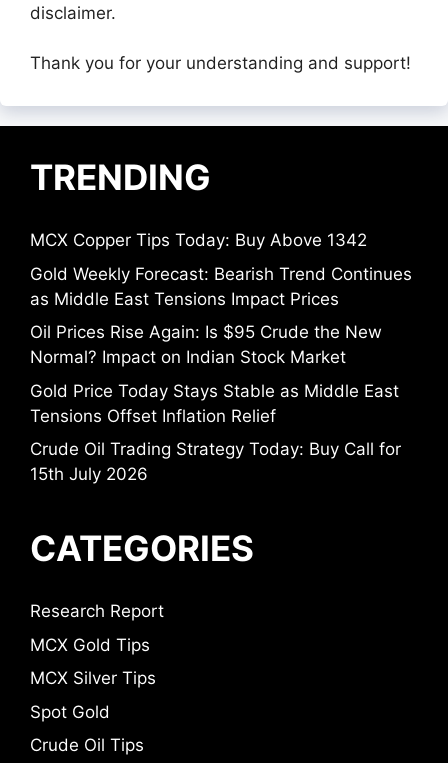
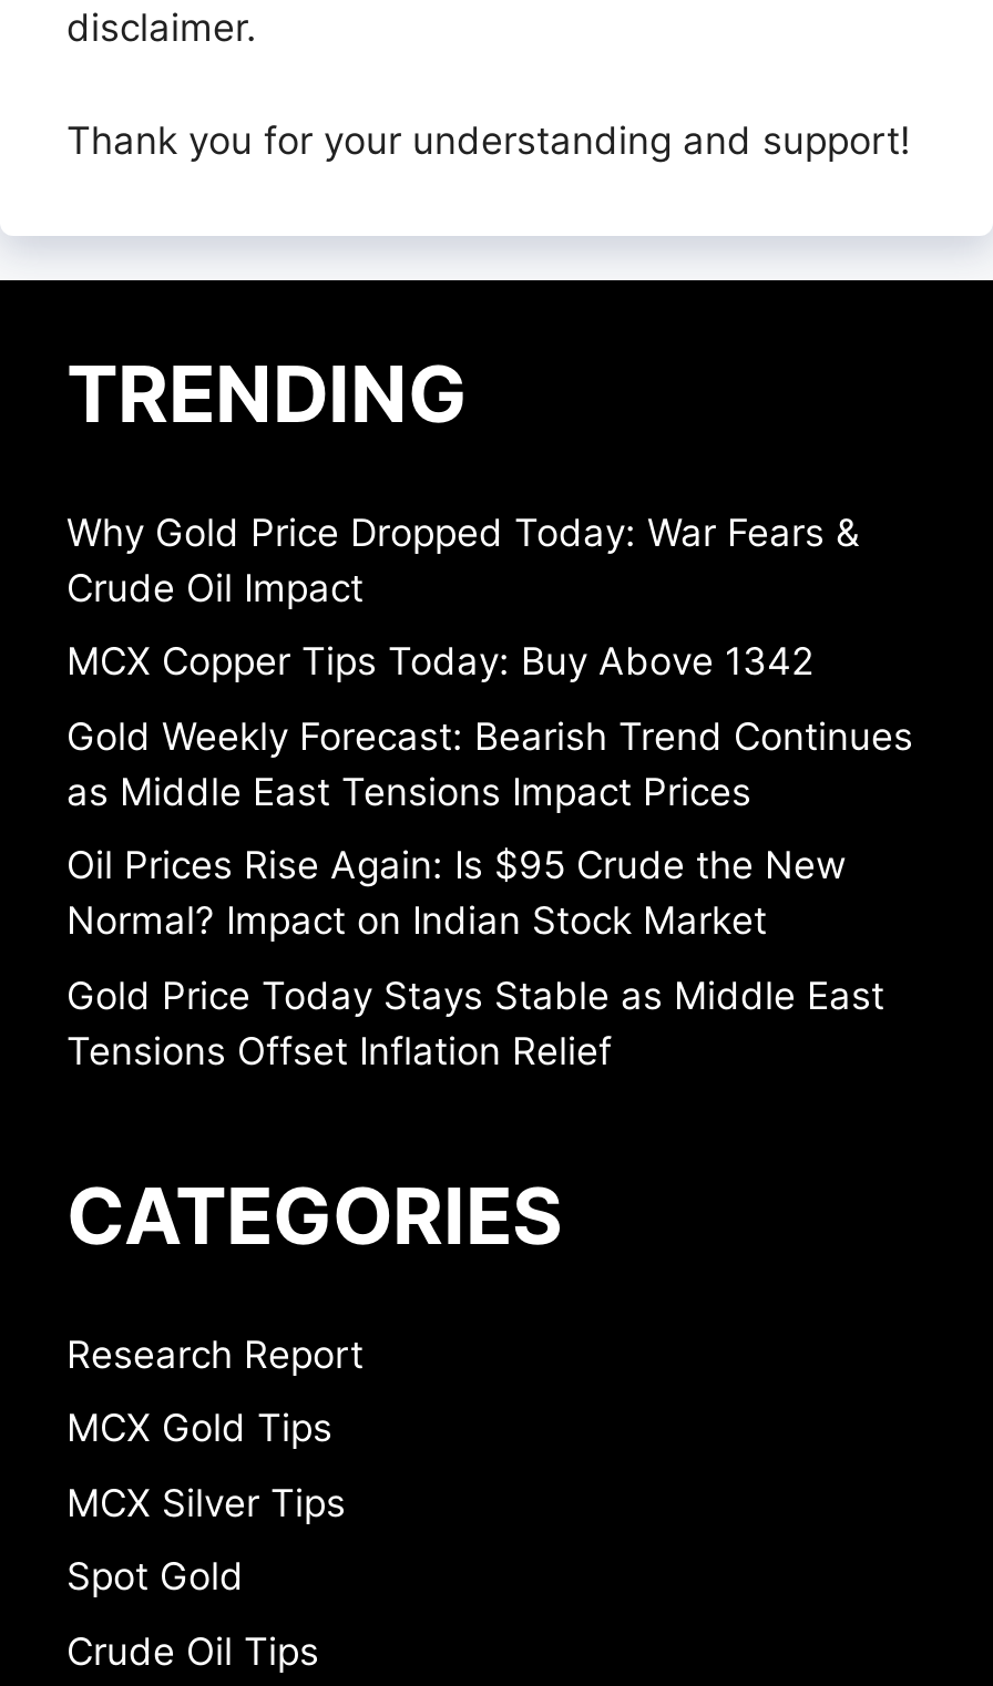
none -> [66,510,860,610] Why Gold Price Dropped Today: War Fears & | Crude Oil Impact
moved [30,230,412,426] -> [66,640,913,1073]: MCX Copper Tips Today: Buy Above 1342 | Gold Weekly Forecast: Bearish Trend Continues | as Middle East Tensions Impact Prices | Oil Prices Rise Again: Is $95 Crude the New | Normal? Impact on Indian Stock Market | Gold Price Today Stays Stable as Middle East | Tensions Offset Inflation Relief
[30,439,401,484] Crude Oil Trading Strategy Today: Buy Call for | 15th July 2026 -> none

